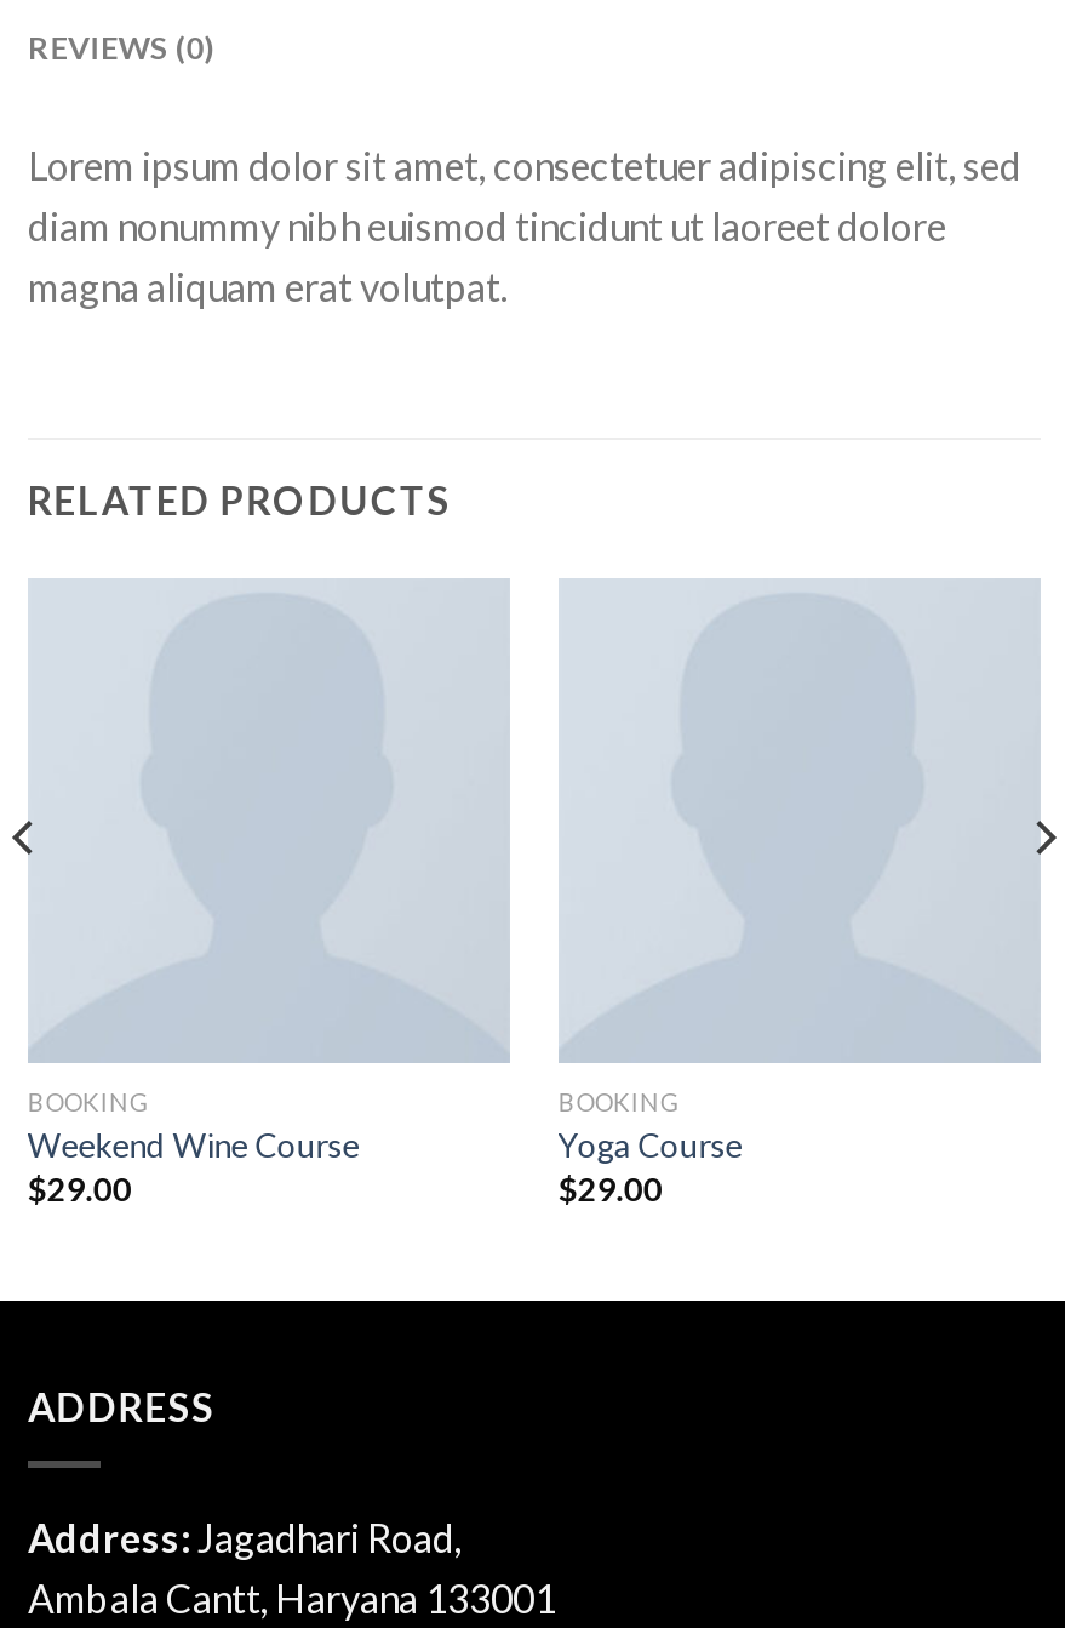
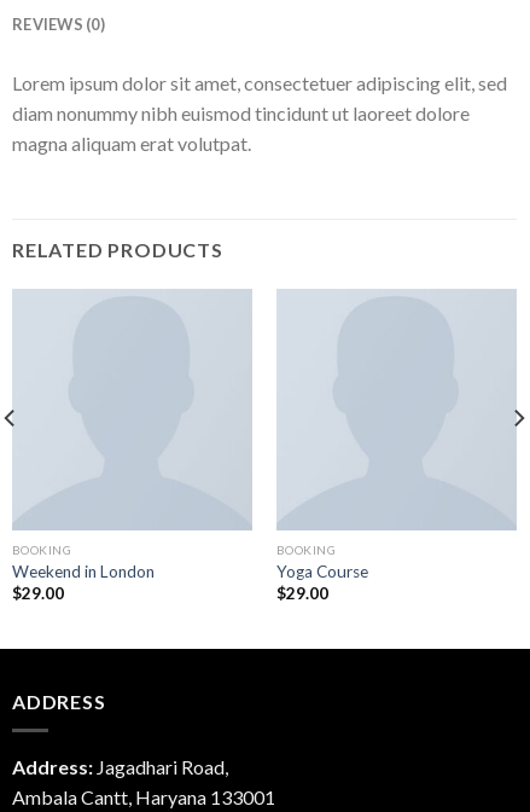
[27,1125,359,1164] Weekend Wine Course -> [12,562,154,581] Weekend in London

